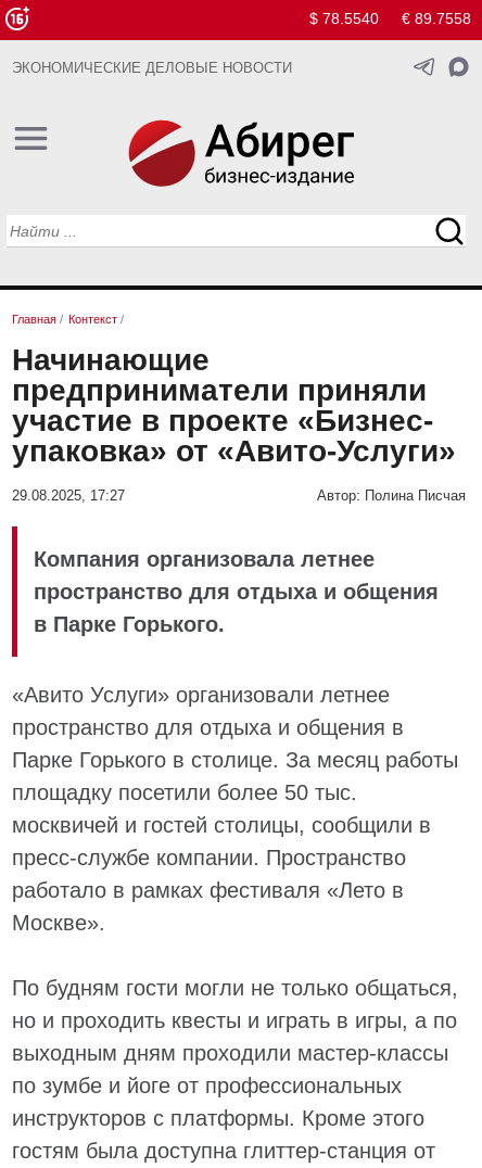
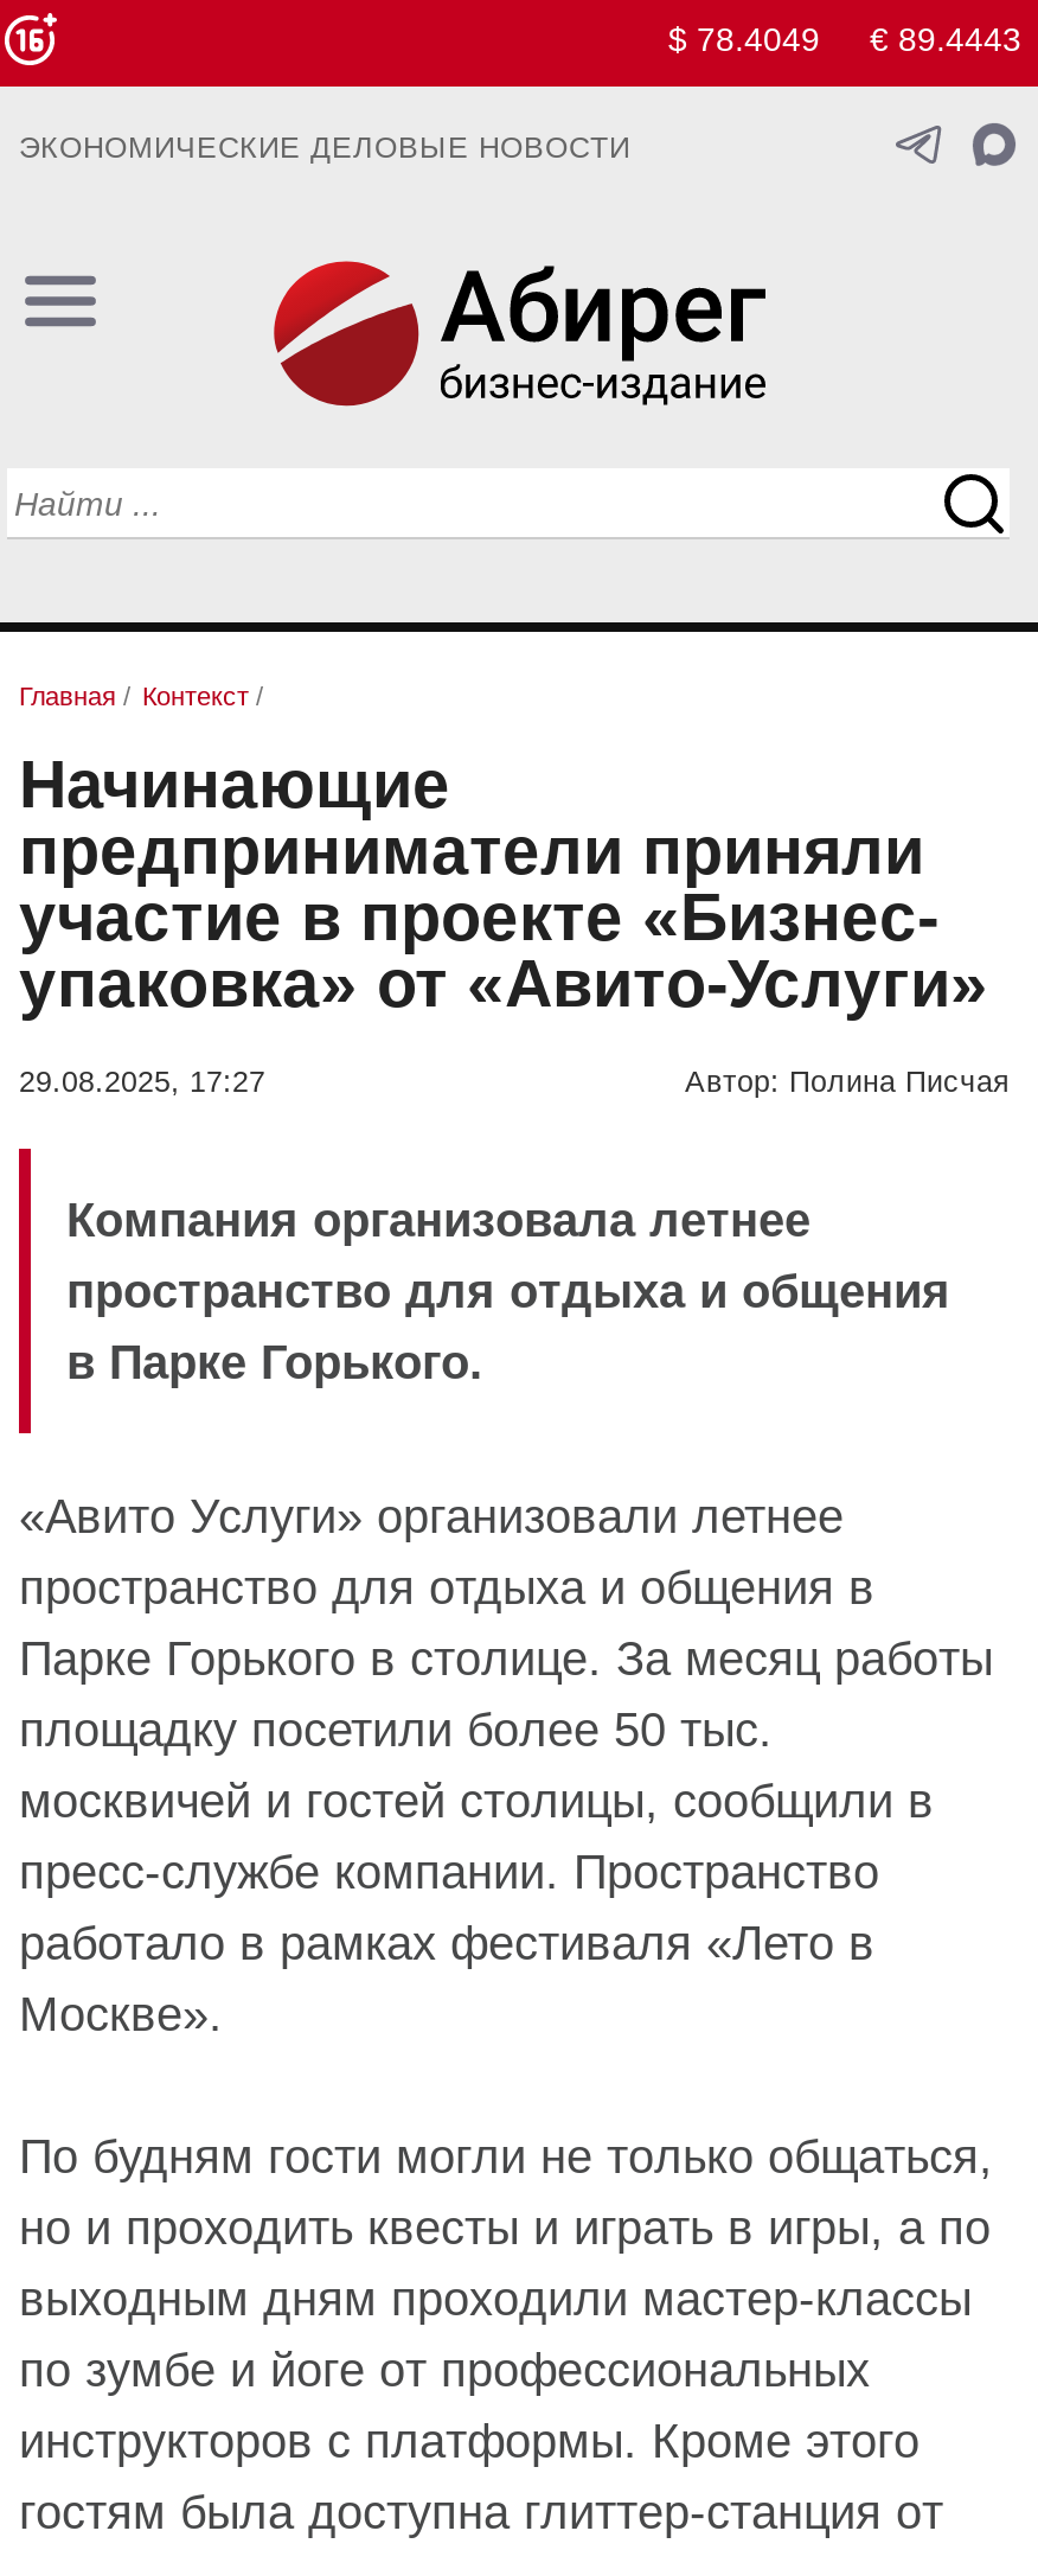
[309,10,379,27] $ 78.5540 -> [668,20,820,58] $ 78.4049
[402,10,471,27] € 89.7558 -> [870,20,1021,58] € 89.4443

